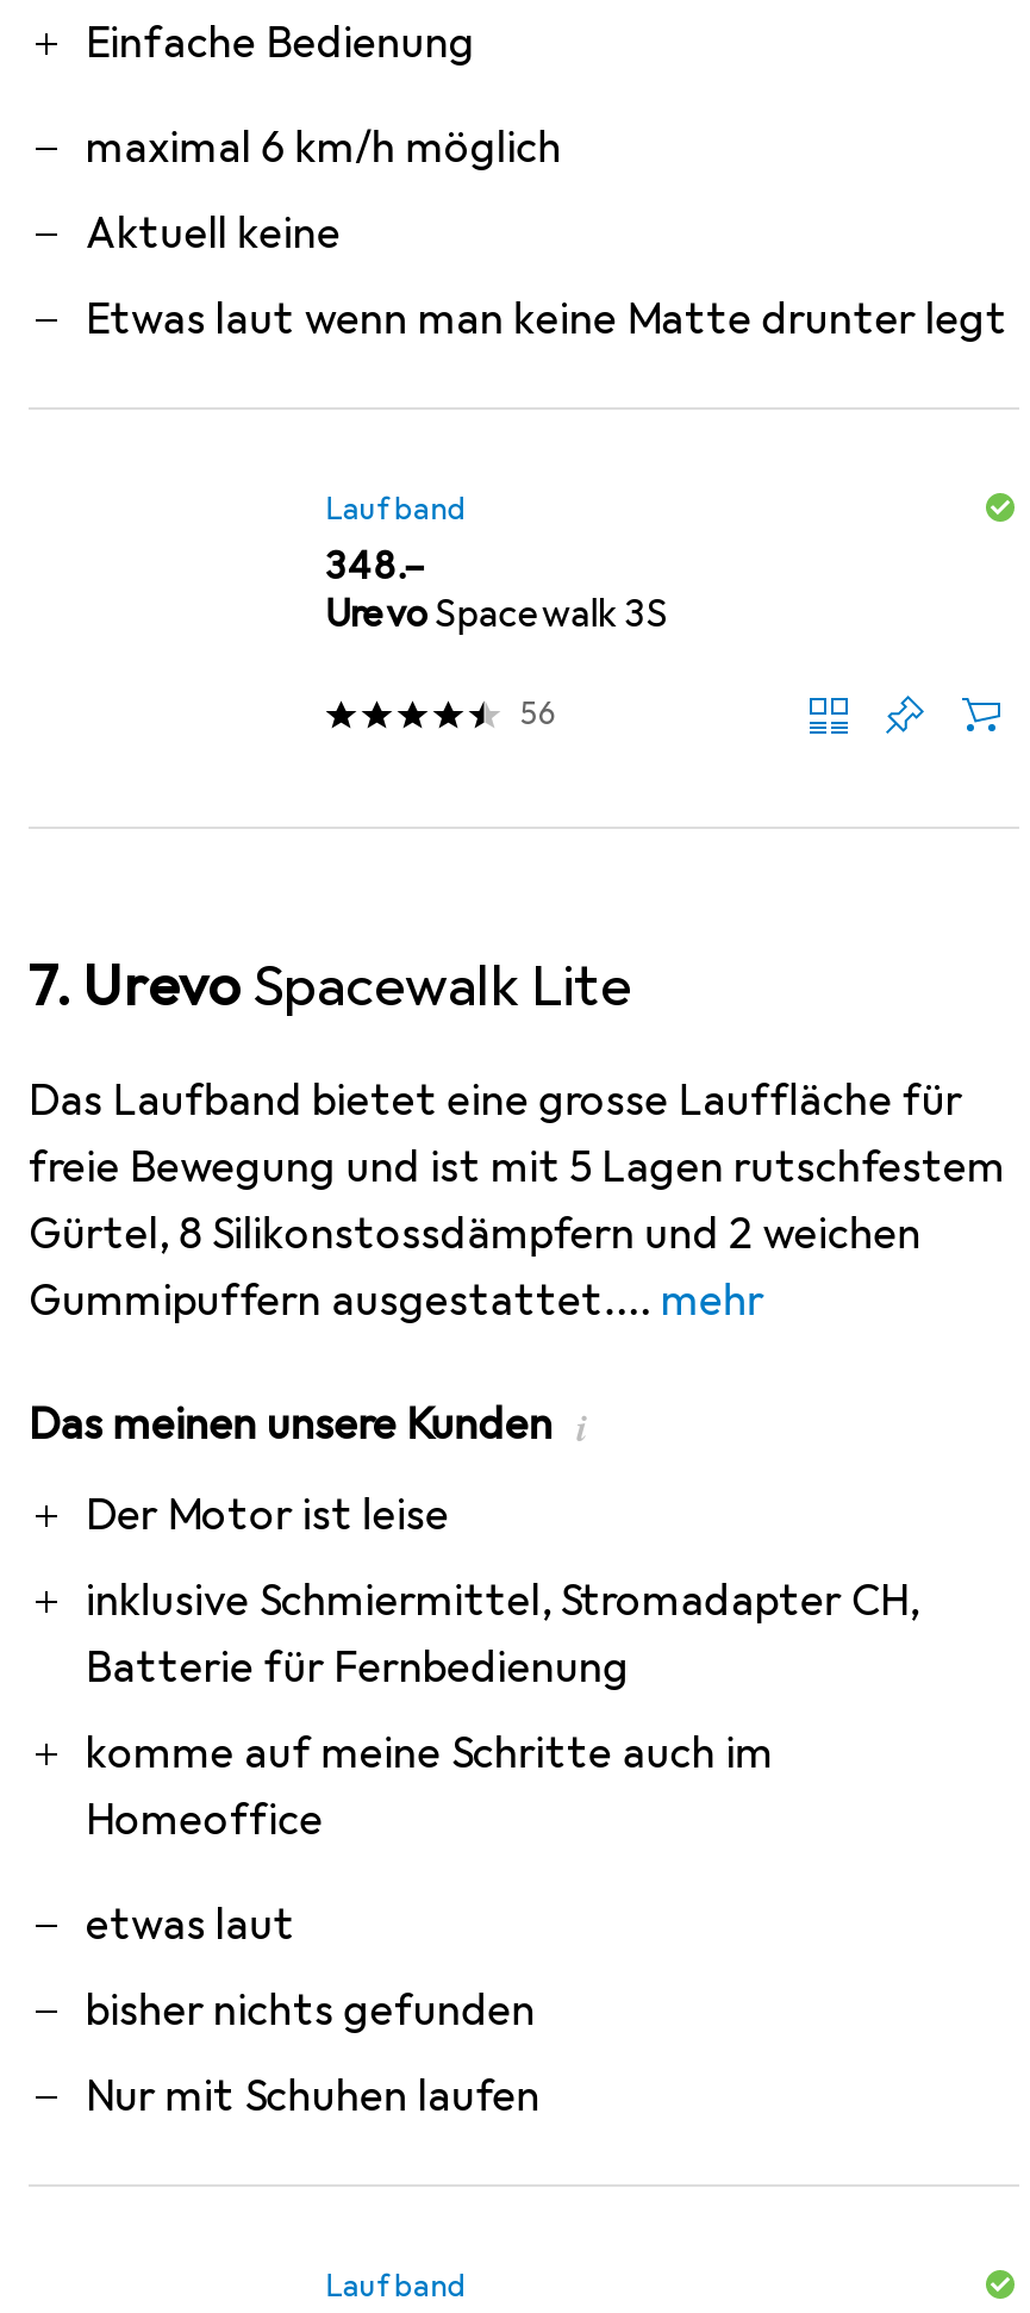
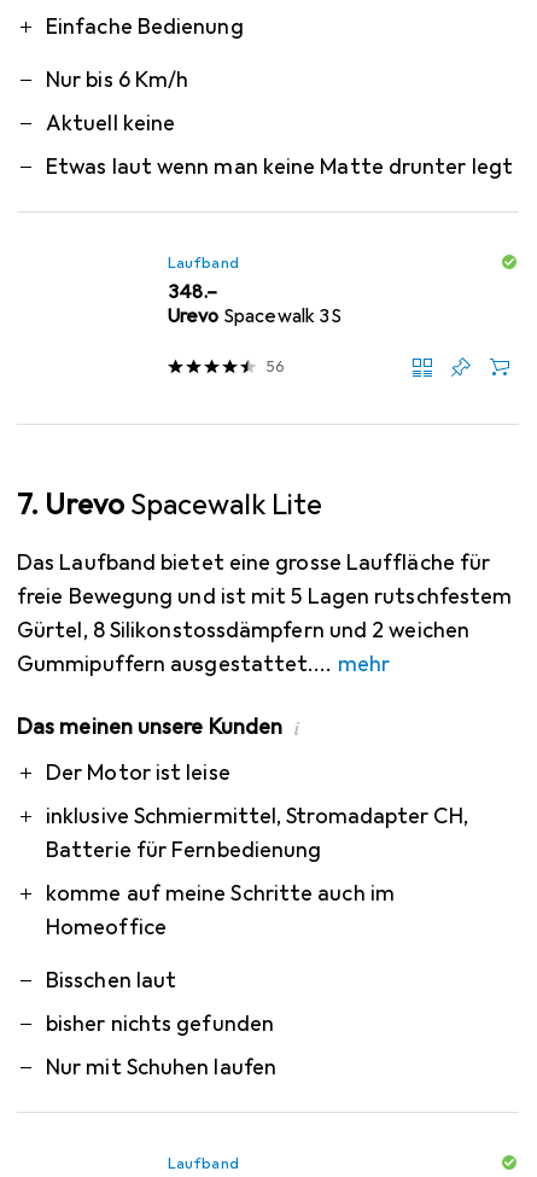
[86,121,562,174] maximal 6 km/h möglich -> [46,66,189,93] Nur bis 6 Km/h
[86,1899,295,1951] etwas laut -> [46,967,176,994] Bisschen laut

